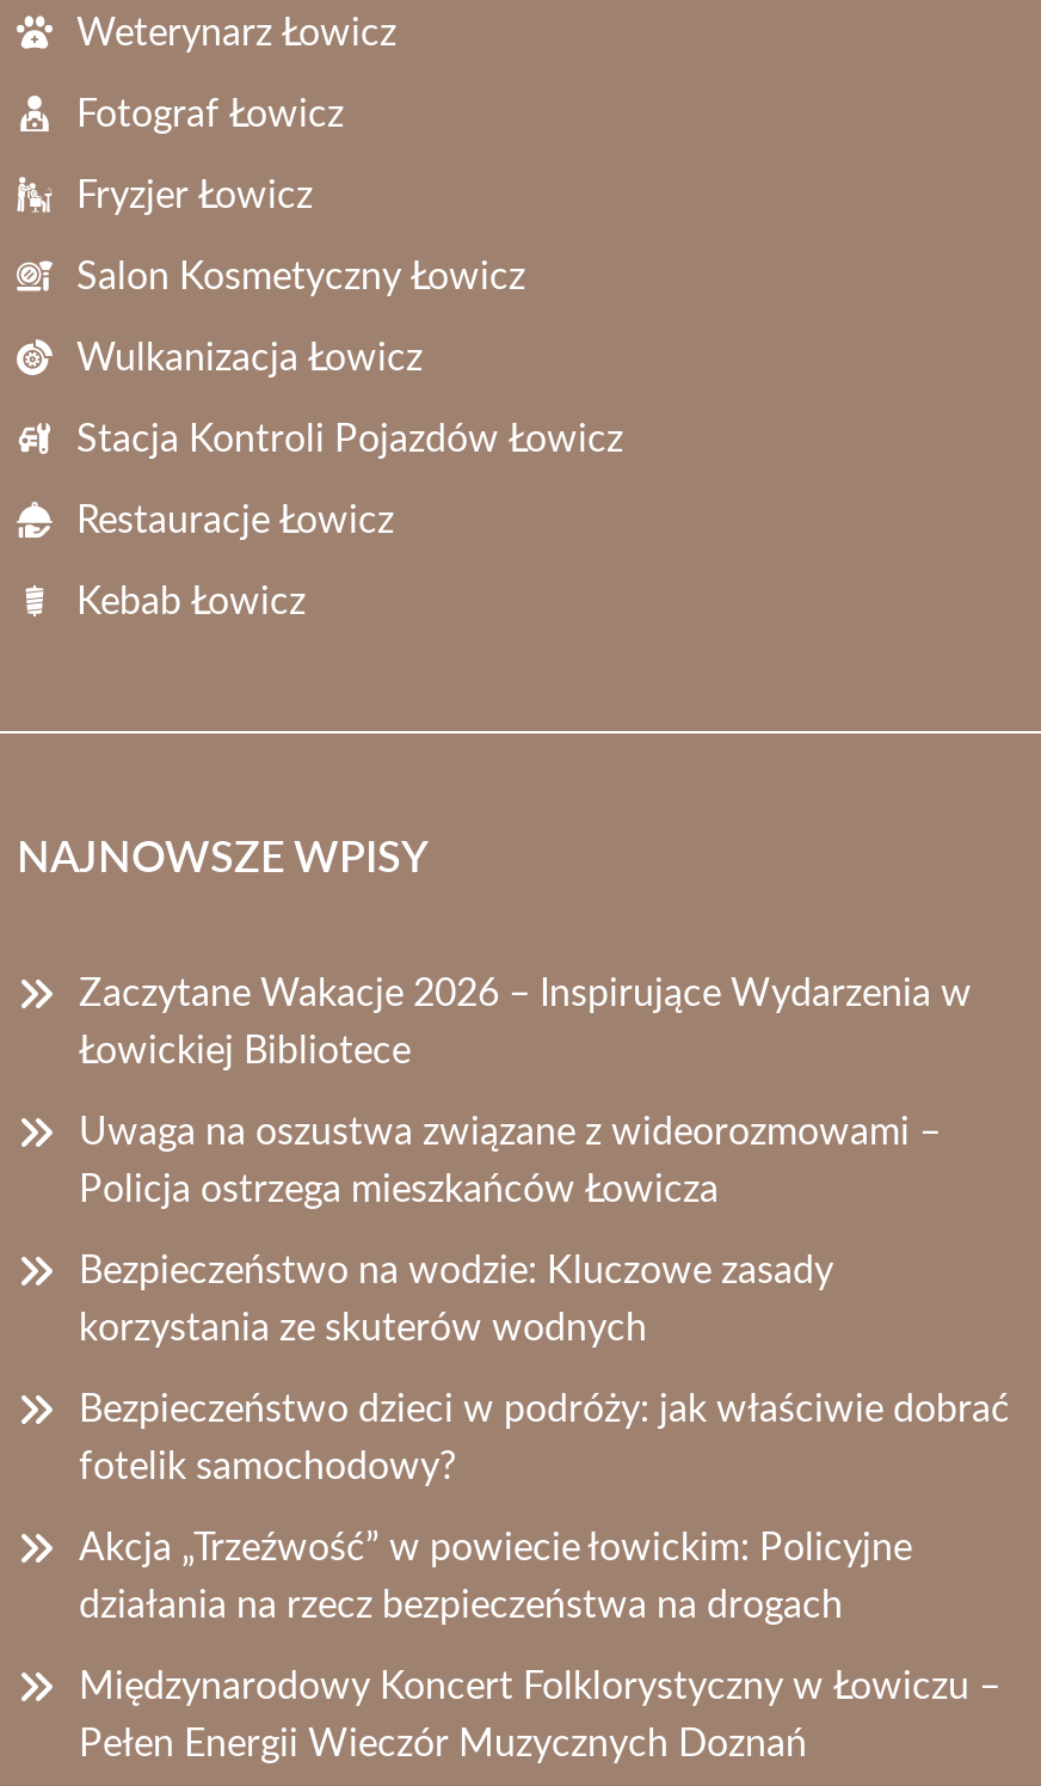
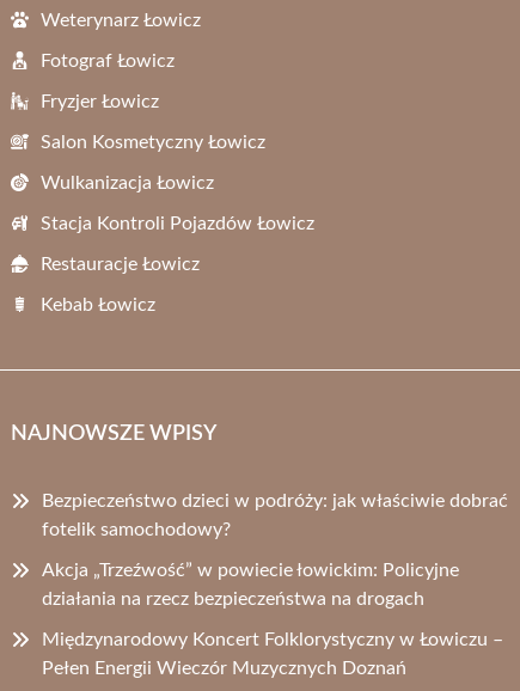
[79,975,972,1348] Zaczytane Wakacje 2026 – Inspirujące Wydarzenia w | Łowickiej Bibliotece | Uwaga na oszustwa związane z wideorozmowami – | Policja ostrzega mieszkańców Łowicza | Bezpieczeństwo na wodzie: Kluczowe zasady | korzystania ze skuterów wodnych -> none

